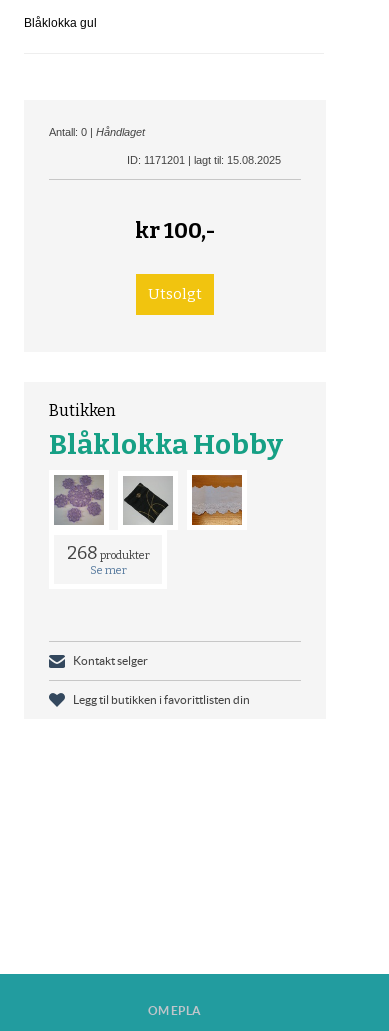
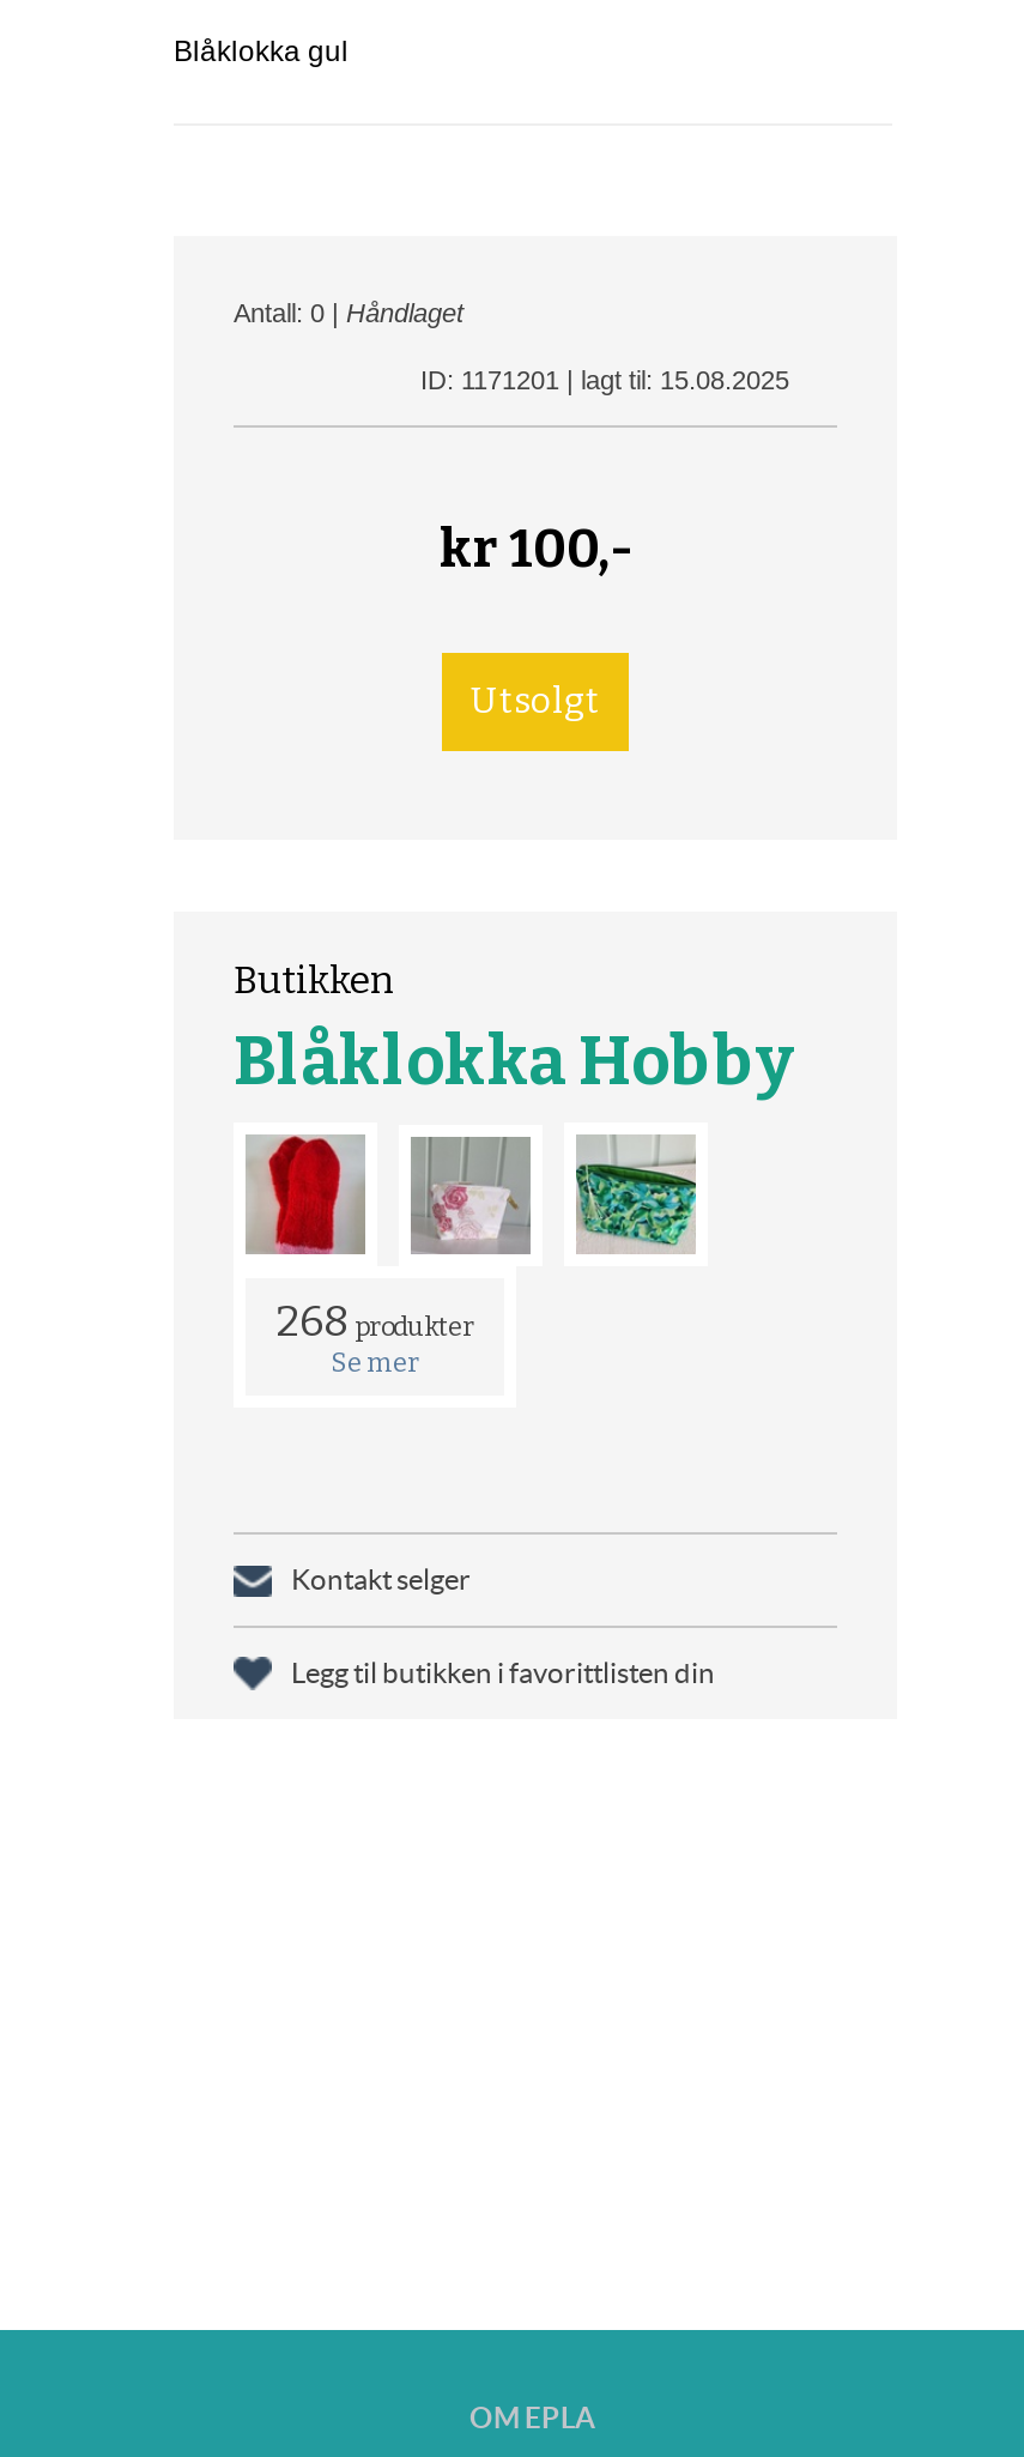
[54,475,104,525] [image] -> [248,1134,365,1254] [image]
[124,478,171,523] [image] -> [413,1139,528,1252] [image]
[191,474,243,526] [image] -> [576,1134,698,1254] [image]

